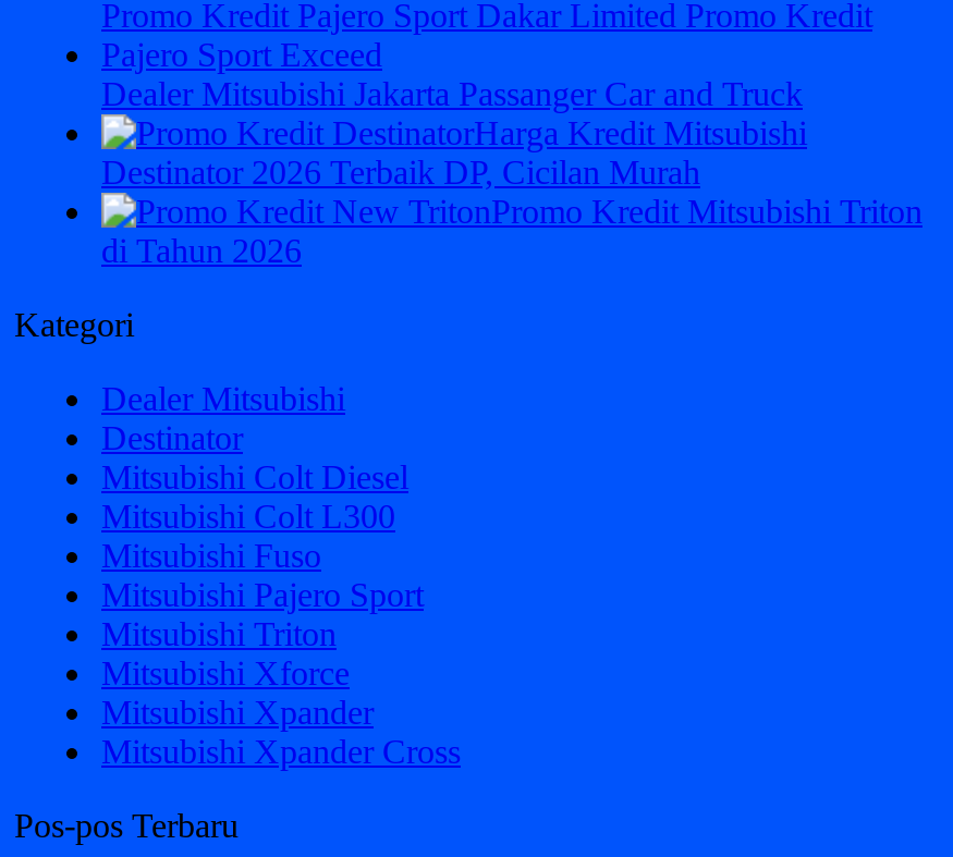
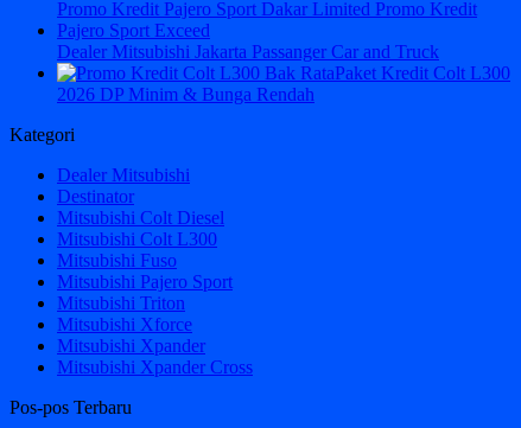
[101,114,923,269] Harga Kredit Mitsubishi | Destinator 2026 Terbaik DP, Cicilan Murah | Promo Kredit Mitsubishi Triton | di Tahun 2026 -> [57,63,510,104] Paket Kredit Colt L300 | 2026 DP Minim & Bunga Rendah

